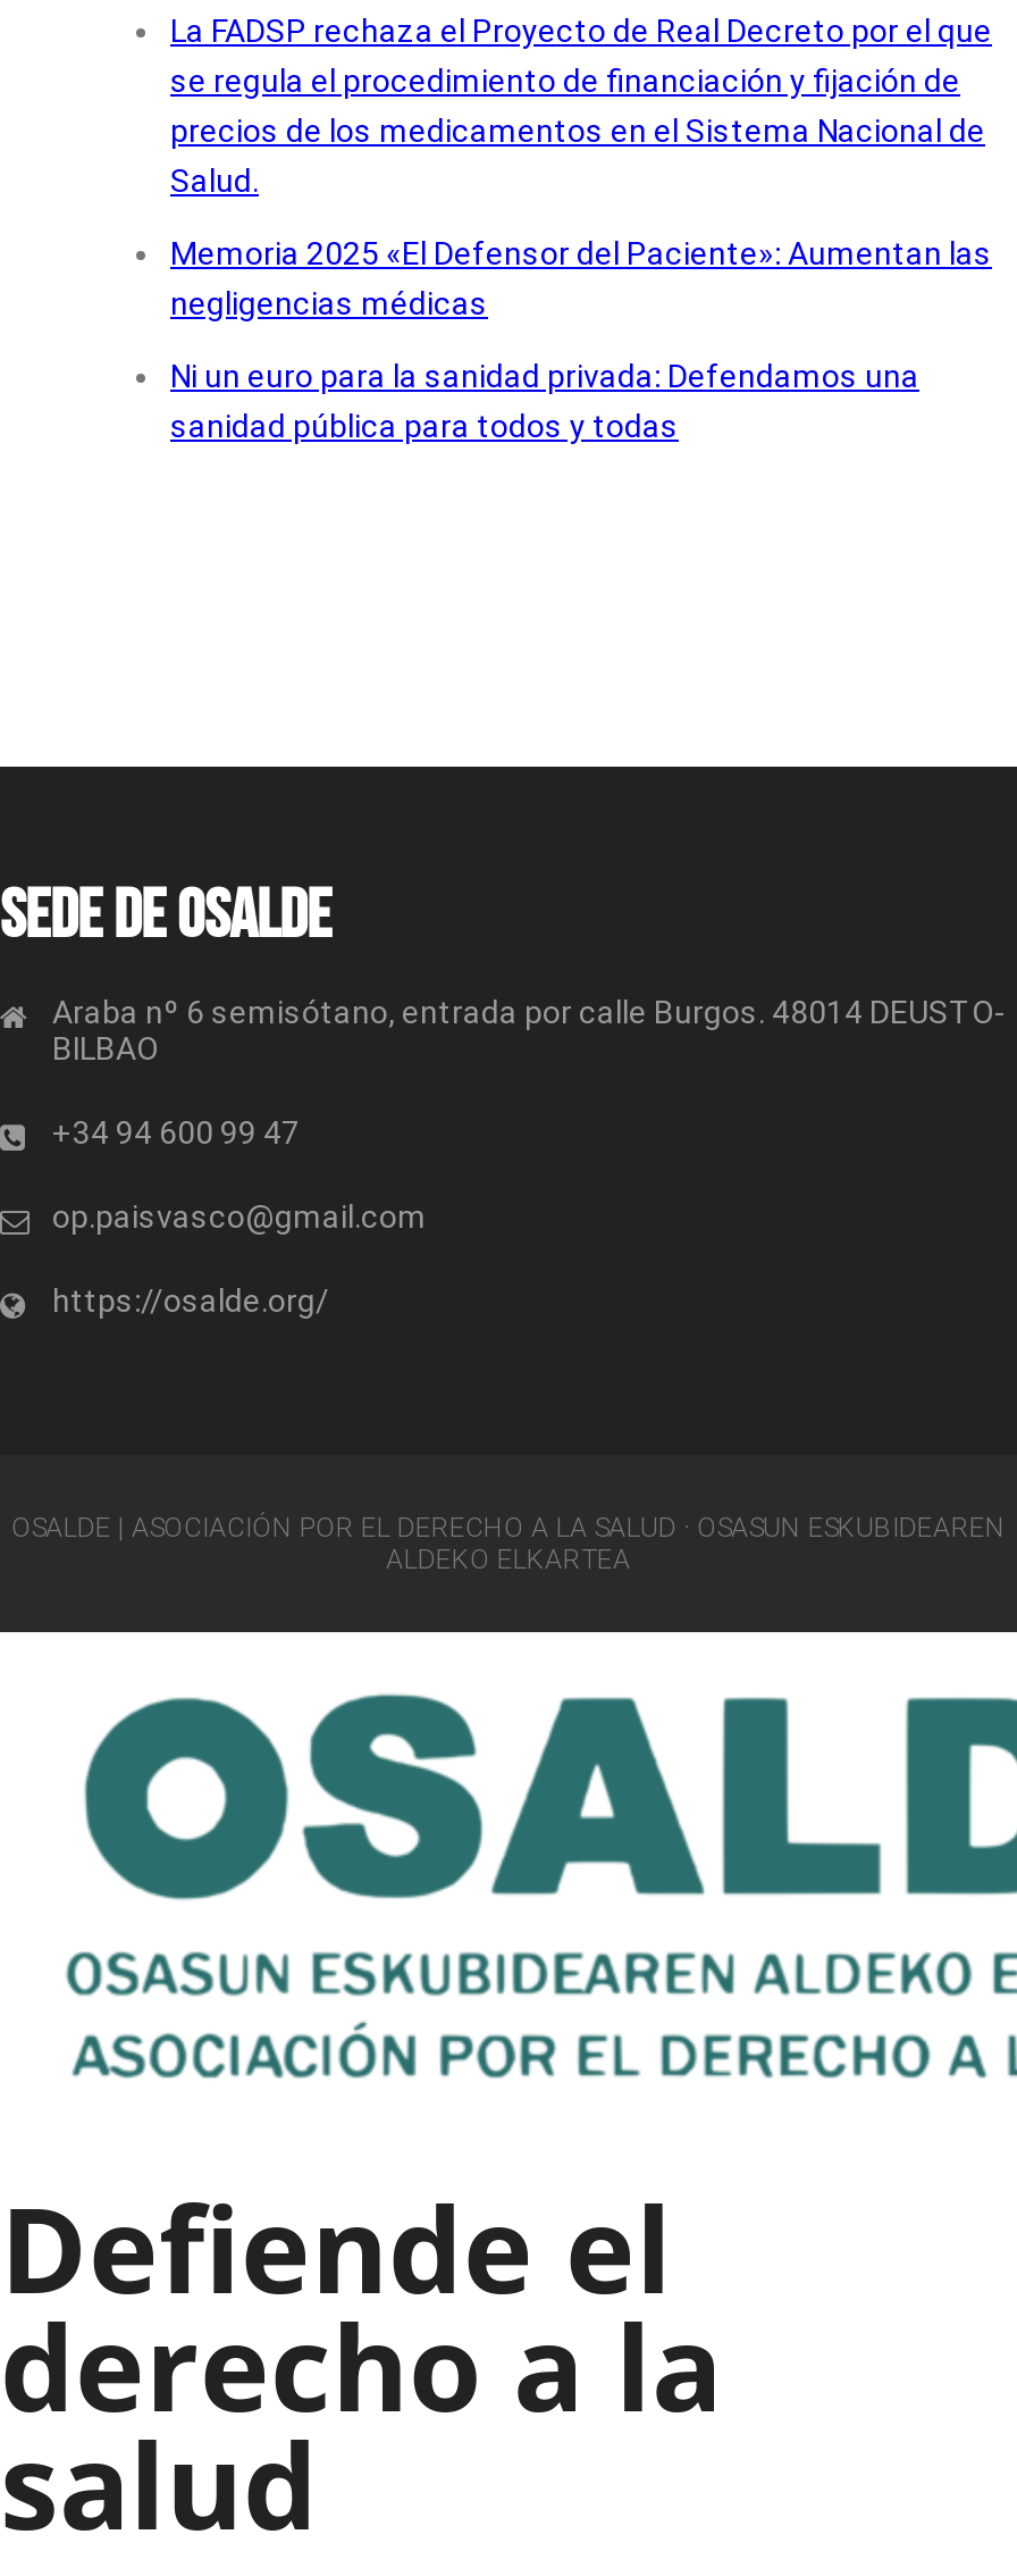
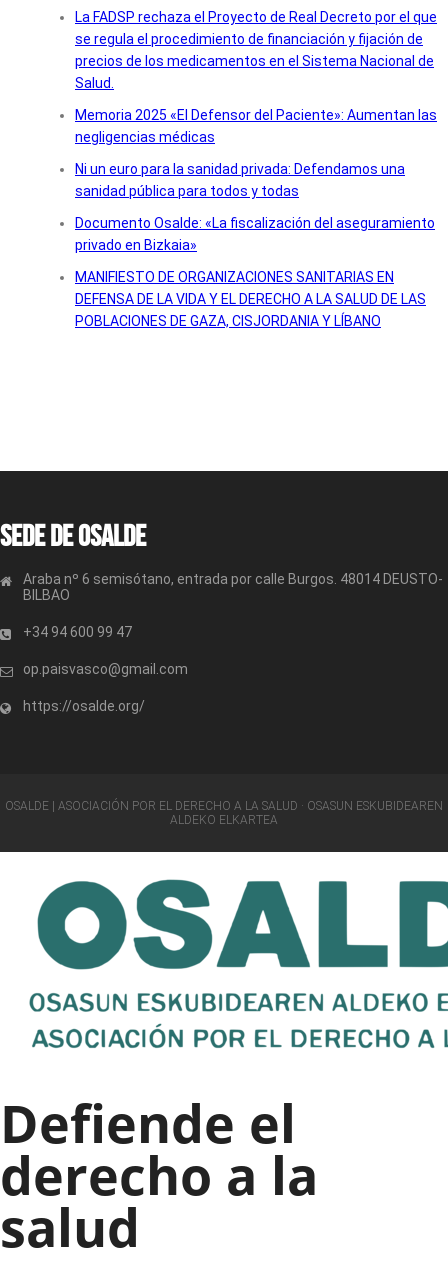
none -> [75,215,435,329] Documento Osalde: «La fiscalización del aseguramiento | privado en Bizkaia» | MANIFIESTO DE ORGANIZACIONES SANITARIAS EN | DEFENSA DE LA VIDA Y EL DERECHO A LA SALUD DE LAS | POBLACIONES DE GAZA, CISJORDANIA Y LÍBANO

